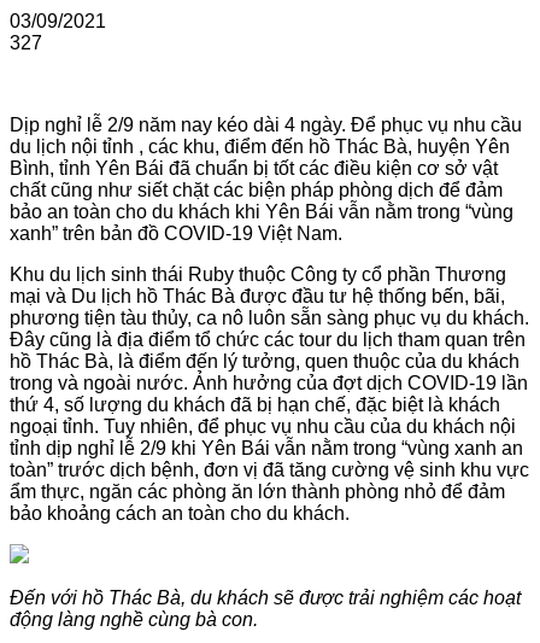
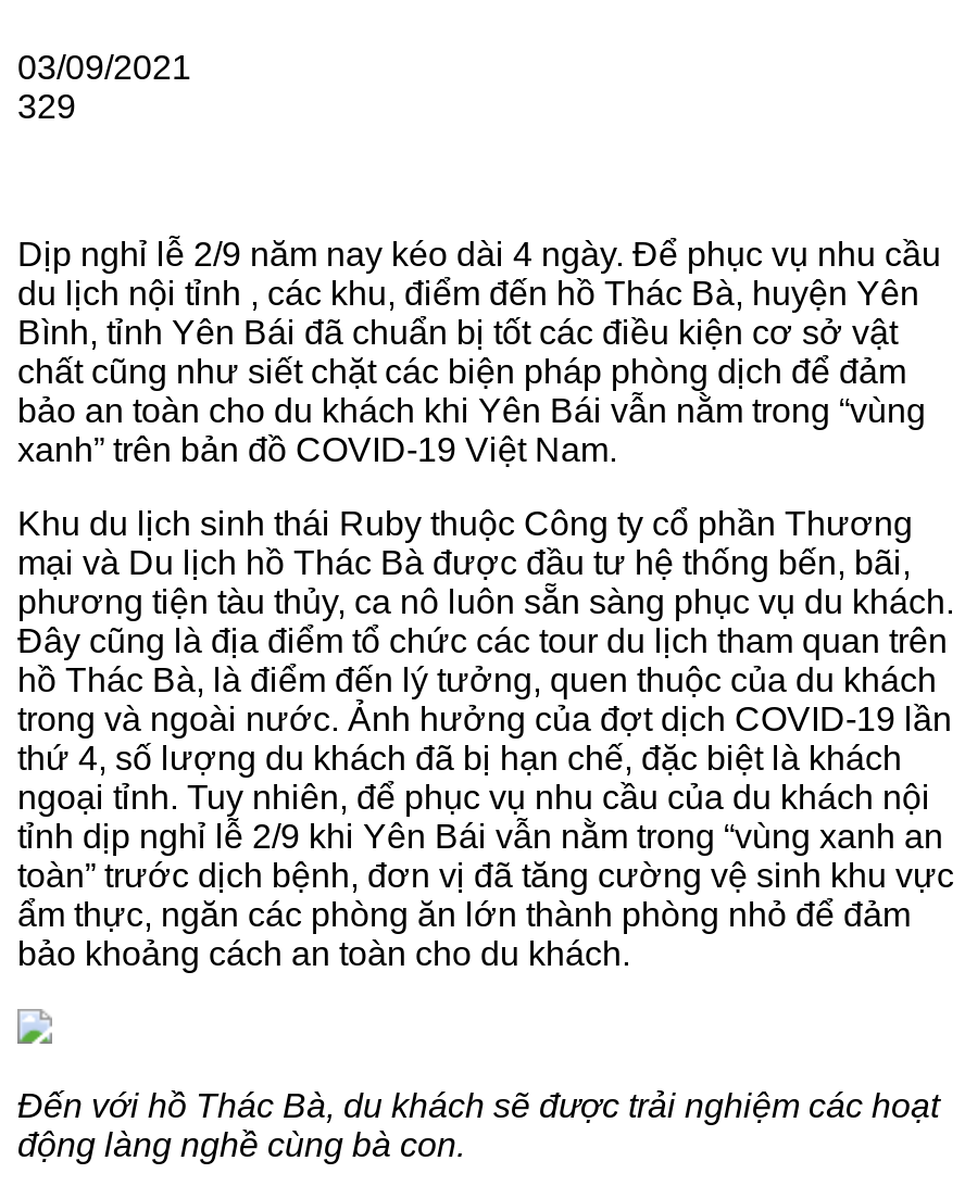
[10,32,42,53] 327 -> [17,88,76,125] 329

